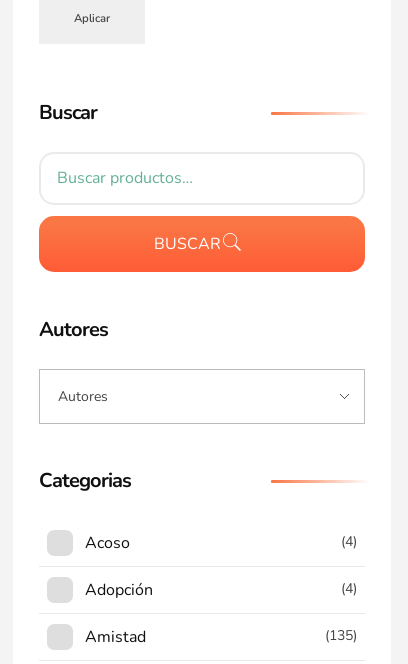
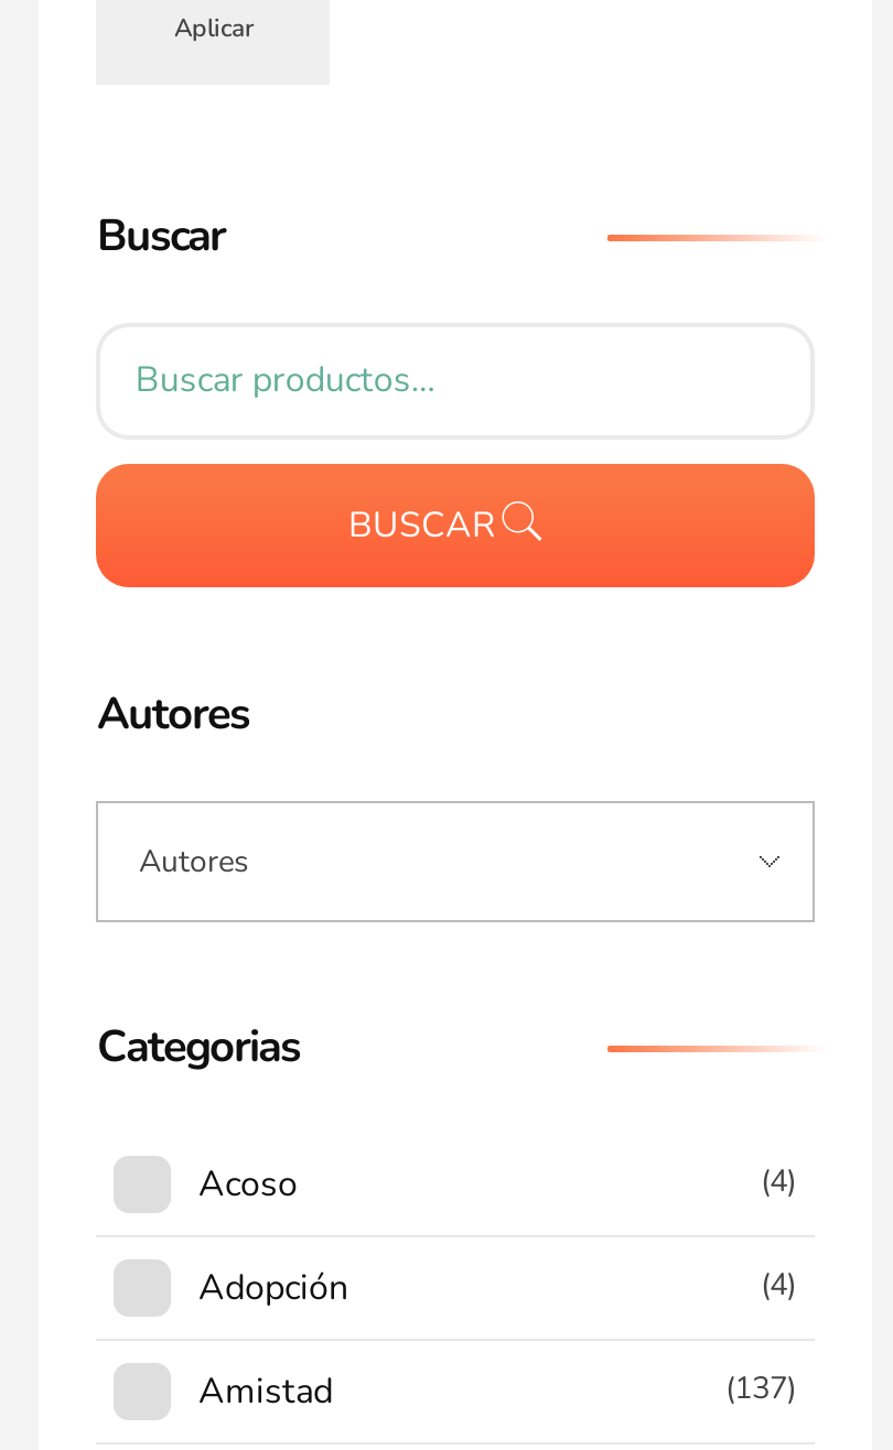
[324,626,356,645] (135) -> [725,1367,796,1409] (137)

